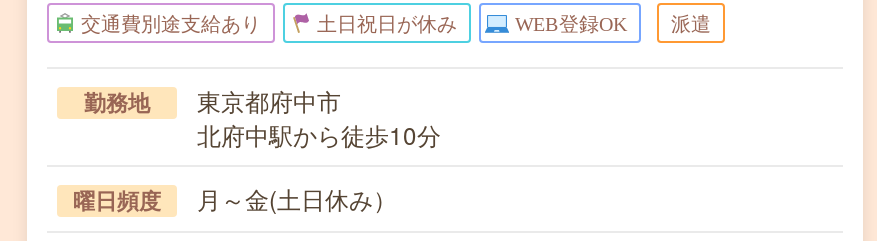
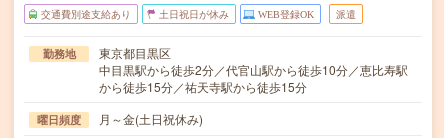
[197,83,441,151] 東京都府中市 | 北府中駅から徒歩10分 -> [99,44,408,95] 東京都目黒区 | 中目黒駅から徒歩2分／代官山駅から徒歩10分／恵比寿駅 | から徒歩15分／祐天寺駅から徒歩15分
[197,181,397,215] 月～金(土日休み） -> [99,110,203,127] 月～金(土日祝休み)

